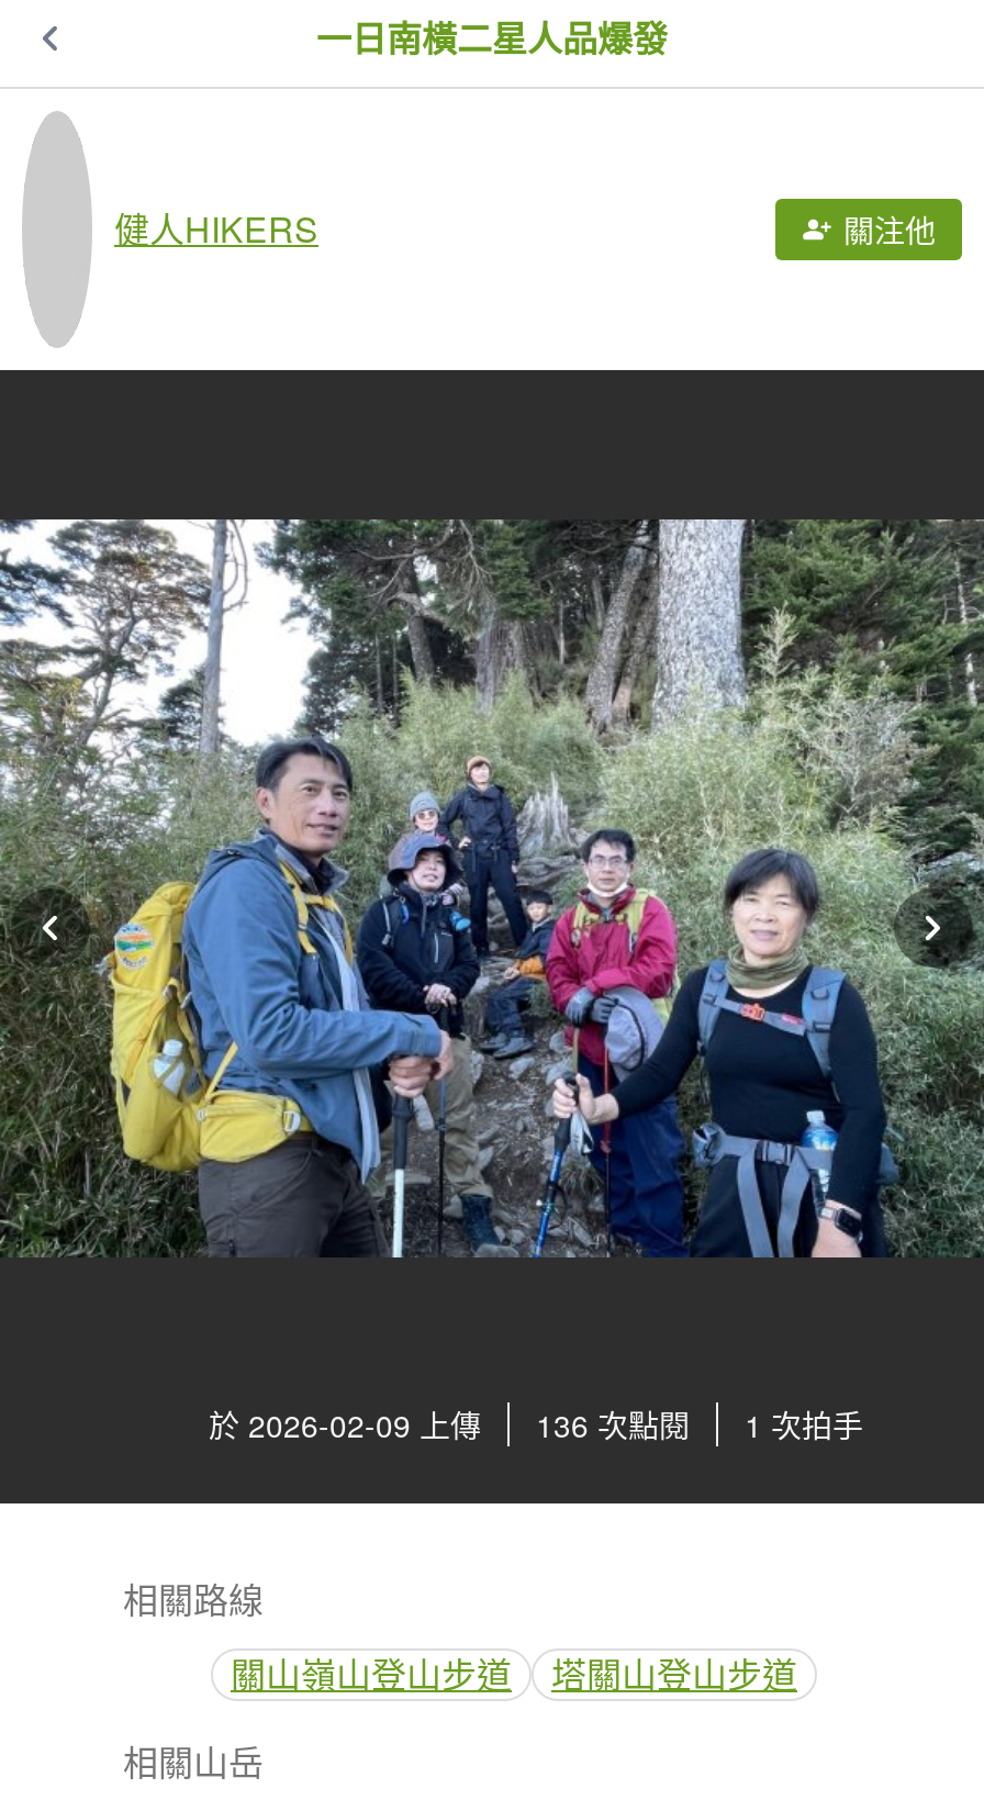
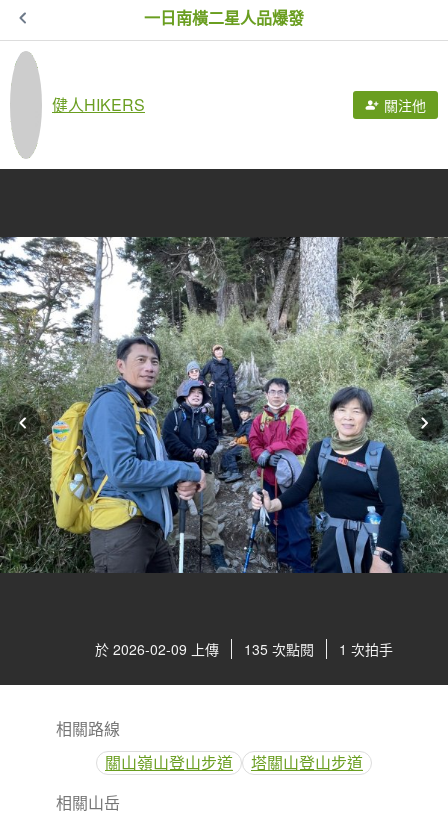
[209,1402,863,1446] 於 2026-02-09 上傳 136 次點閱 1 次拍手 -> [95,639,393,659] 於 2026-02-09 上傳 135 次點閱 1 次拍手

